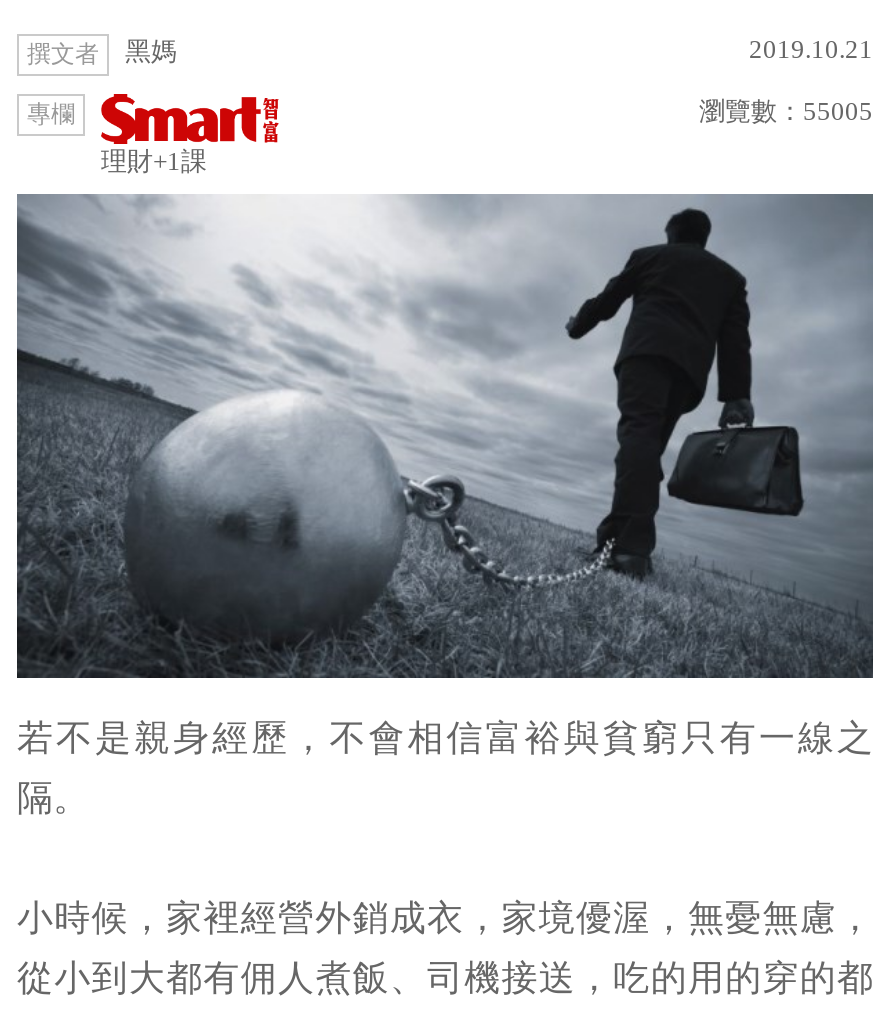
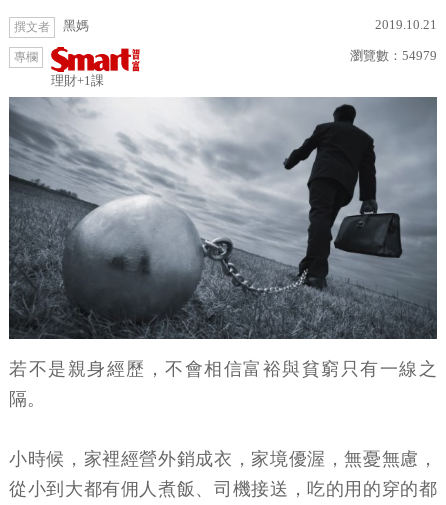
[699,96,873,126] 瀏覽數：55005 -> [350,48,437,63] 瀏覽數：54979

